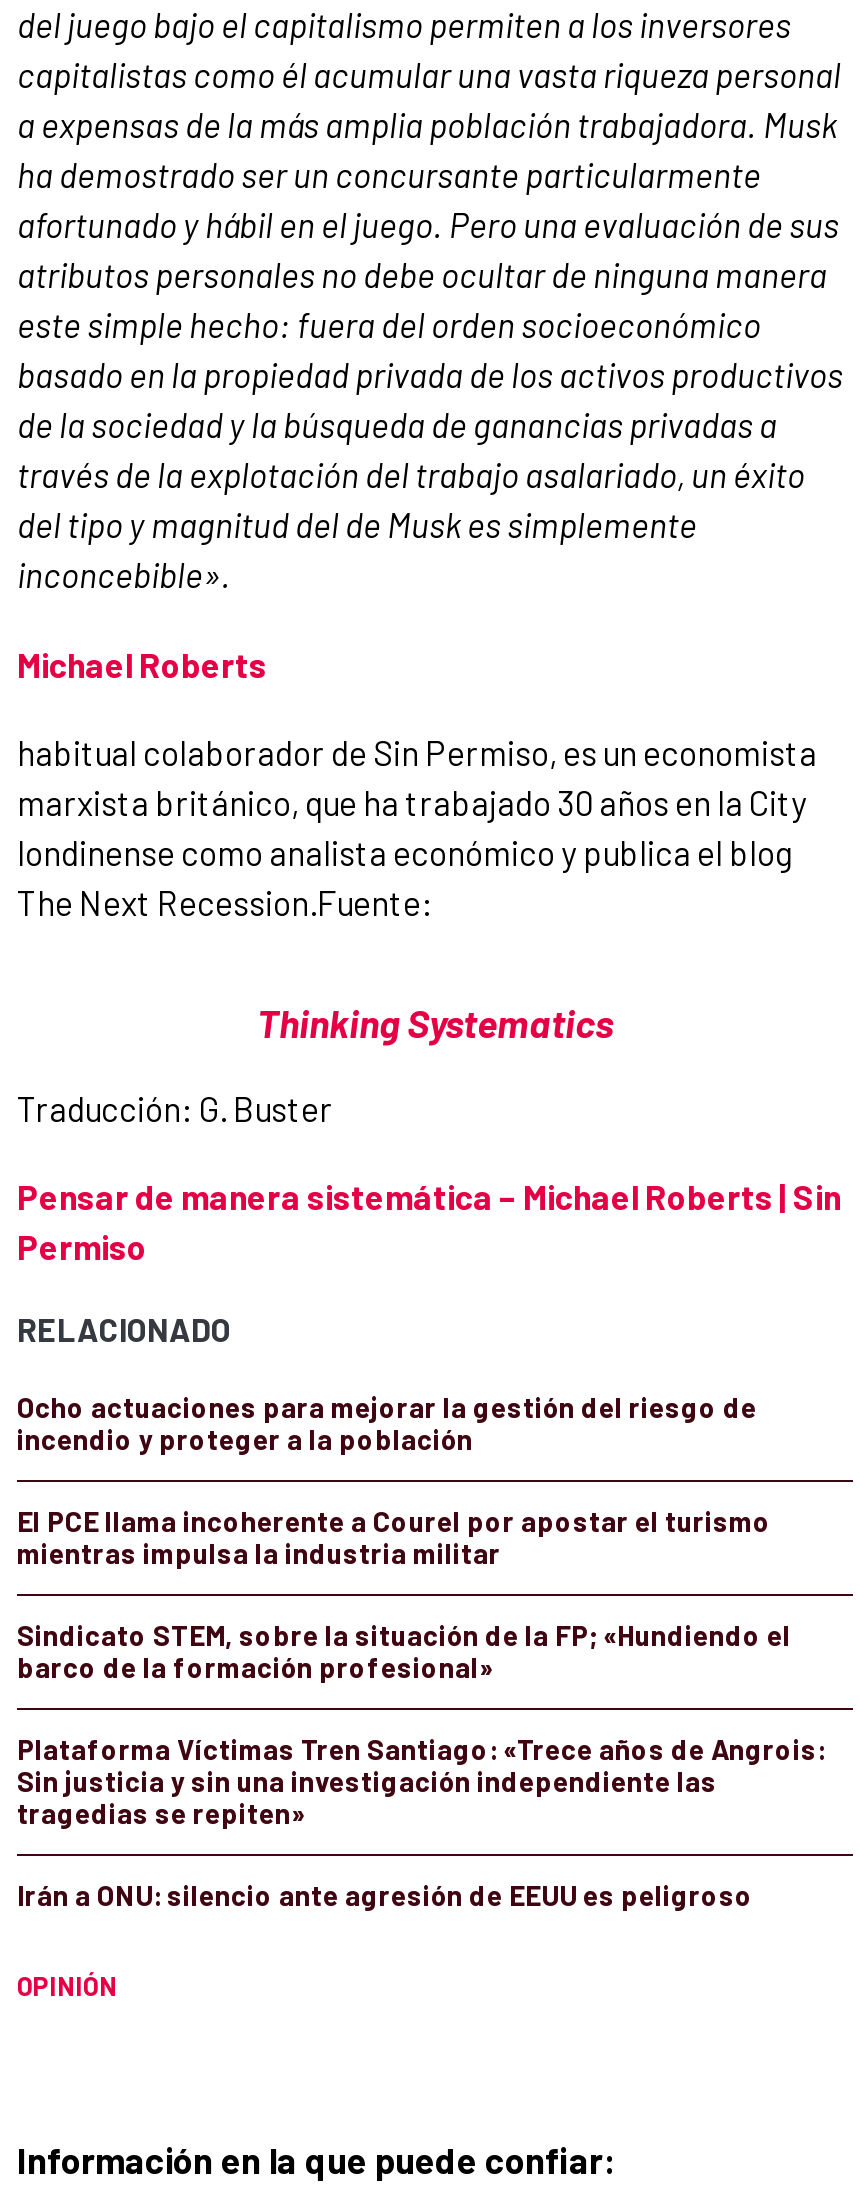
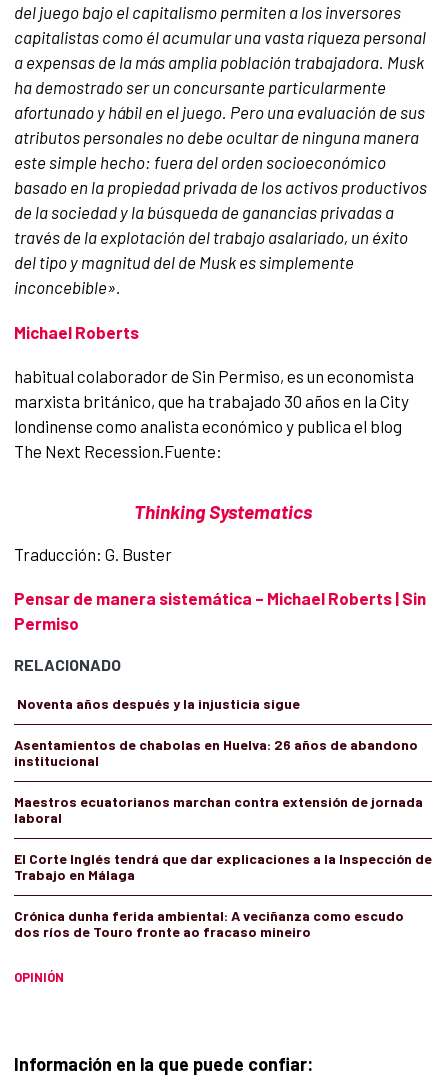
[17,1390,757,1456] Ocho actuaciones para mejorar la gestión del riesgo de | incendio y proteger a la población -> [14,695,300,712] Noventa años después y la injusticia sigue
[17,1504,771,1570] El PCE llama incoherente a Courel por apostar el turismo | mientras impulsa la industria militar -> [14,736,418,769] Asentamientos de chabolas en Huelva: 26 años de abandono | institucional
[17,1618,791,1684] Sindicato STEM, sobre la situación de la FP; «Hundiendo el | barco de la formación profesional» -> [14,793,423,826] Maestros ecuatorianos marchan contra extensión de jornada | laboral
[17,1732,825,1830] Plataforma Víctimas Tren Santiago: «Trece años de Angrois: | Sin justicia y sin una investigación independiente las | tragedias se repiten» -> [14,850,432,883] El Corte Inglés tendrá que dar explicaciones a la Inspección de | Trabajo en Málaga
[17,1878,753,1912] Irán a ONU: silencio ante agresión de EEUU es peligroso -> [14,907,404,940] Crónica dunha ferida ambiental: A veciñanza como escudo | dos ríos de Touro fronte ao fracaso mineiro

